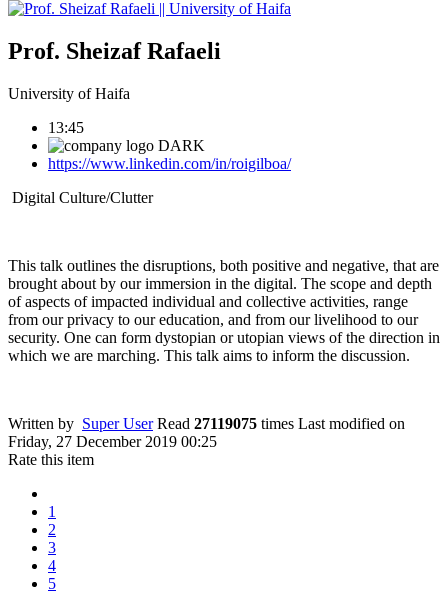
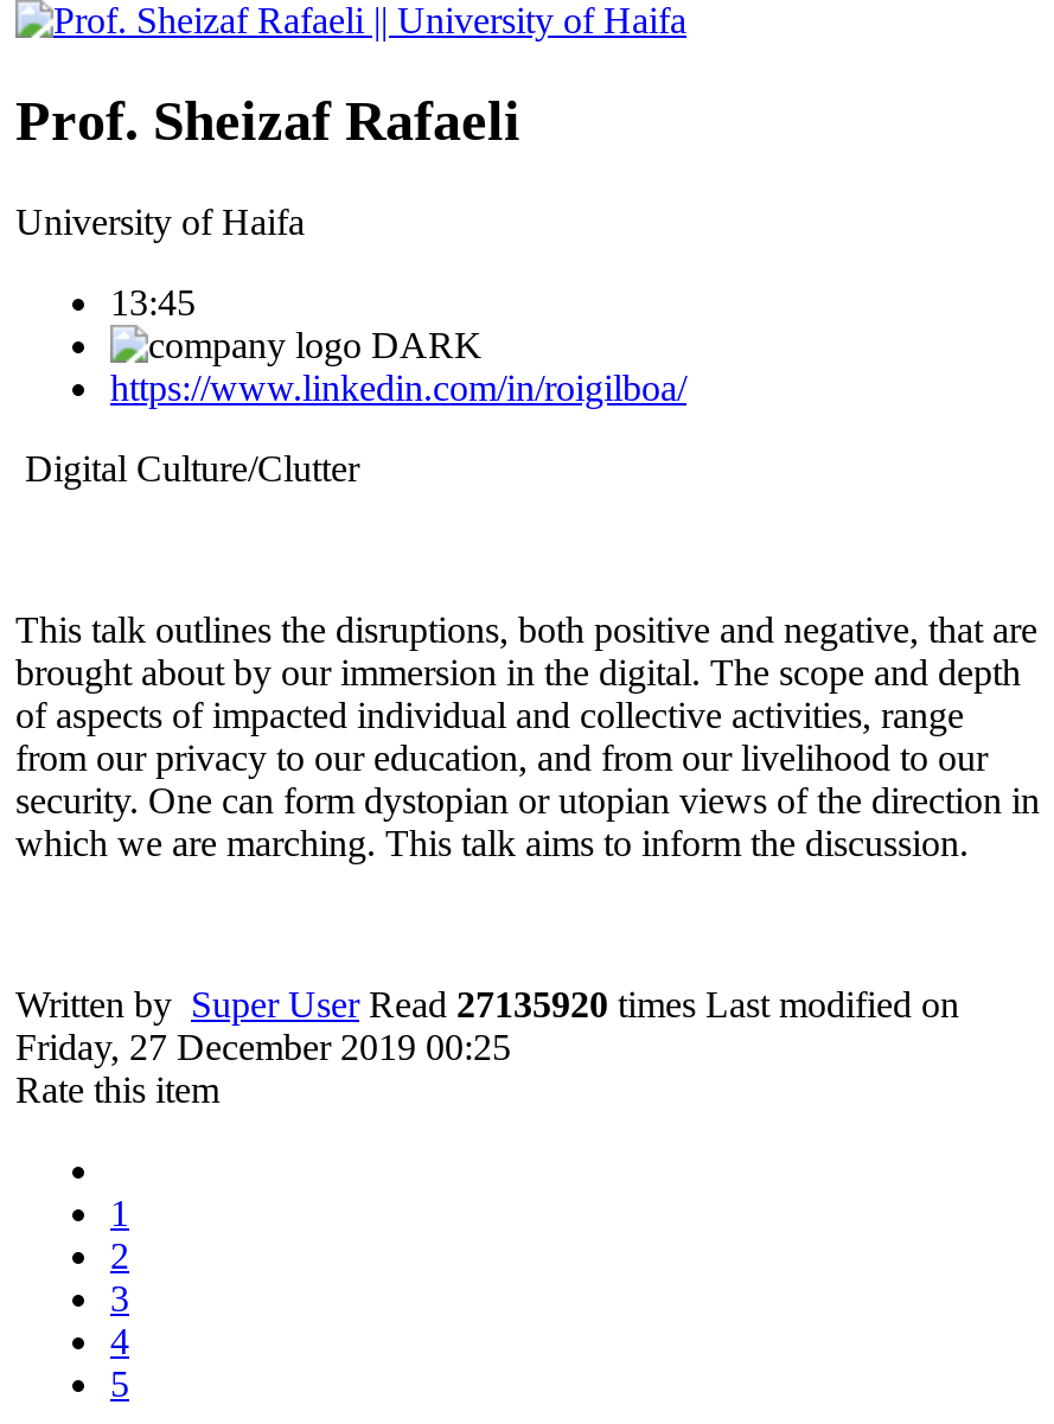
[8,415,405,432] Written by Super User Read 27119075 times Last modified on -> [15,983,959,1023] Written by Super User Read 27135920 times Last modified on

